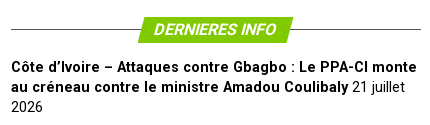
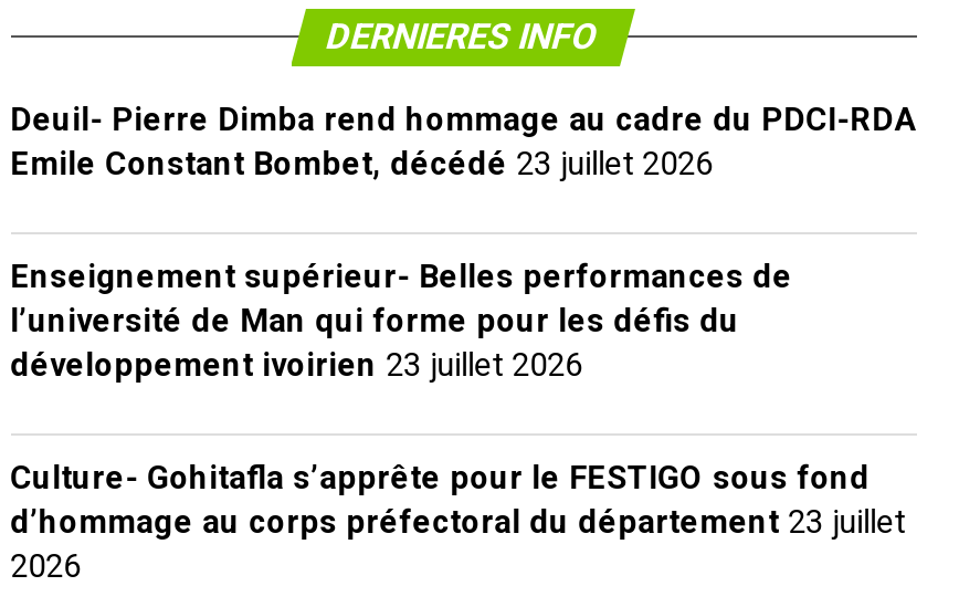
[11,59,417,96] Côte d’Ivoire – Attaques contre Gbagbo : Le PPA-CI monte | au créneau contre le ministre Amadou Coulibaly 21 juillet -> [10,102,914,542] Deuil- Pierre Dimba rend hommage au cadre du PDCI-RDA | Emile Constant Bombet, décédé 23 juillet 2026 | Enseignement supérieur- Belles performances de | l’université de Man qui forme pour les défis du | développement ivoirien 23 juillet 2026 | Culture- Gohitafla s’apprête pour le FESTIGO sous fond | d’hommage au corps préfectoral du département 23 juillet

